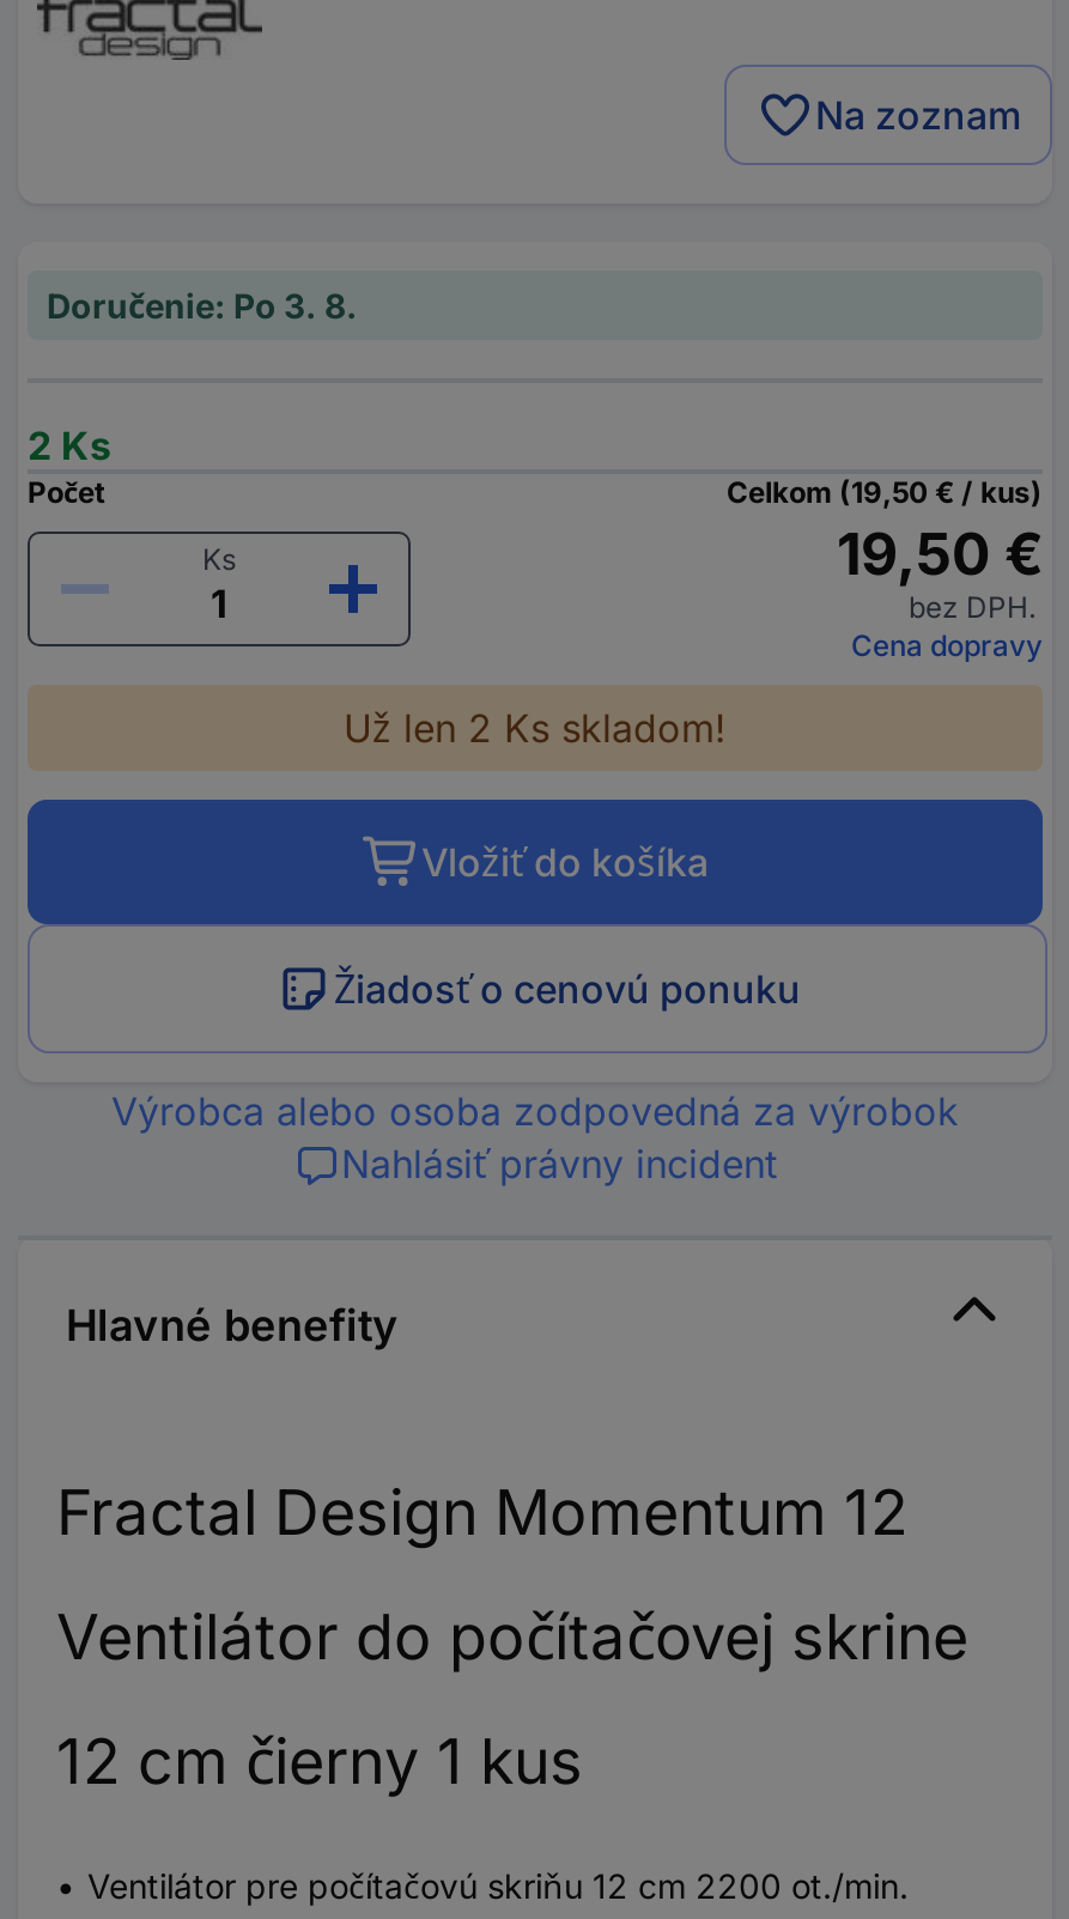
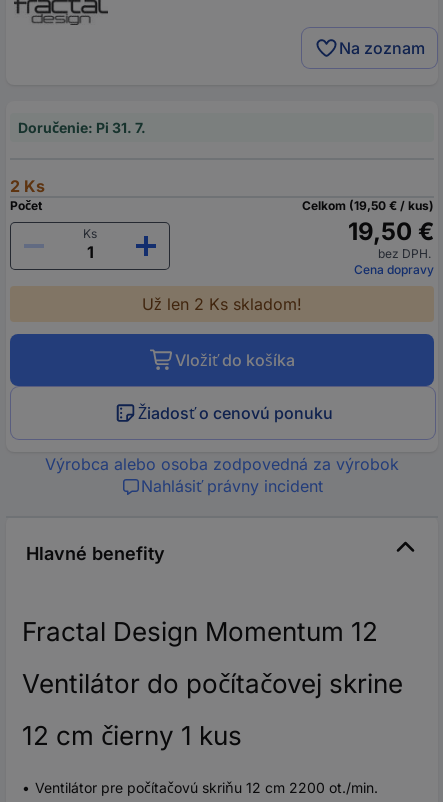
[47,285,358,326] Doručenie: Po 3. 8. -> [18,119,146,136] Doručenie: Pi 31. 7.

